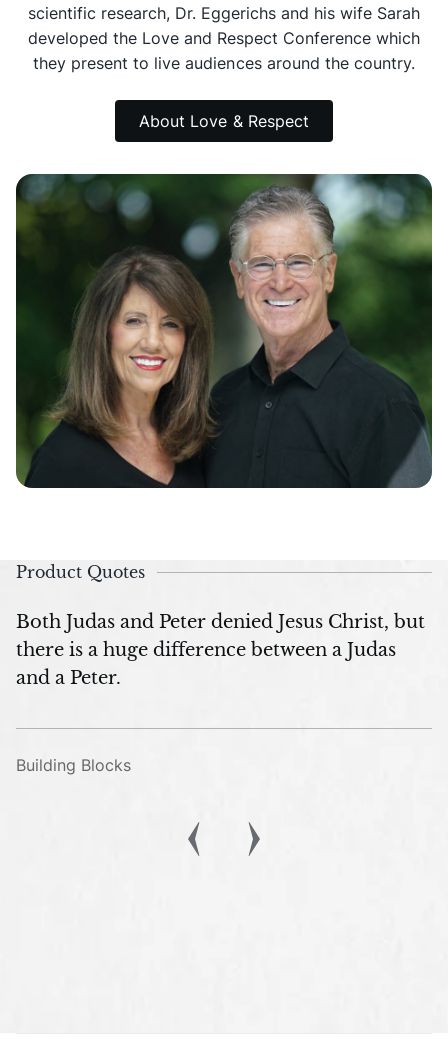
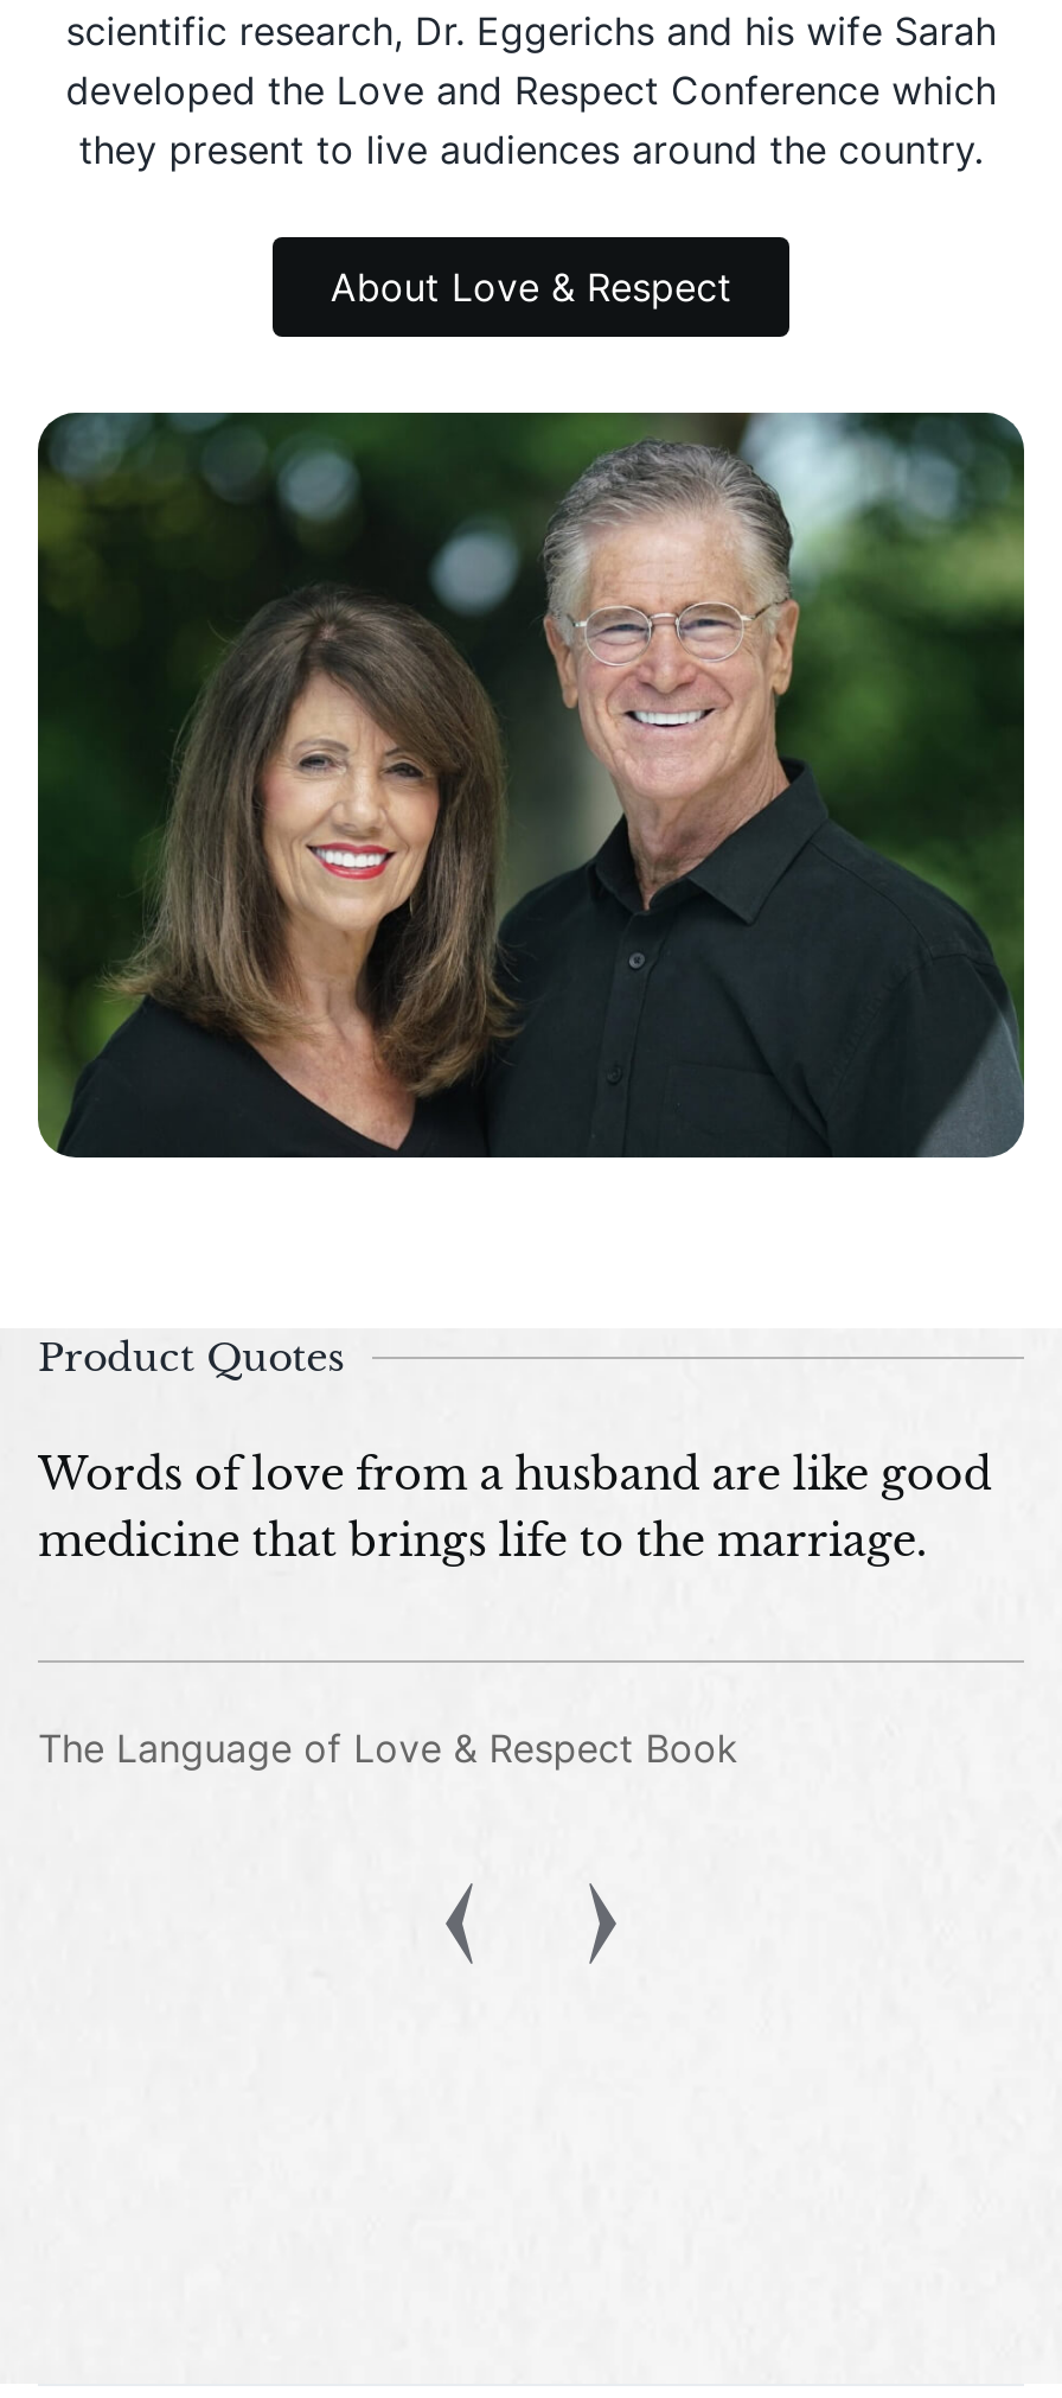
[16,611,425,689] Both Judas and Peter denied Jesus Christ, but | there is a huge difference between a Judas | and a Peter. -> [38,1449,992,1568] Words of love from a husband are like good | medicine that brings life to the marriage.
[16,755,131,775] Building Blocks -> [38,1724,738,1772] The Language of Love & Respect Book

